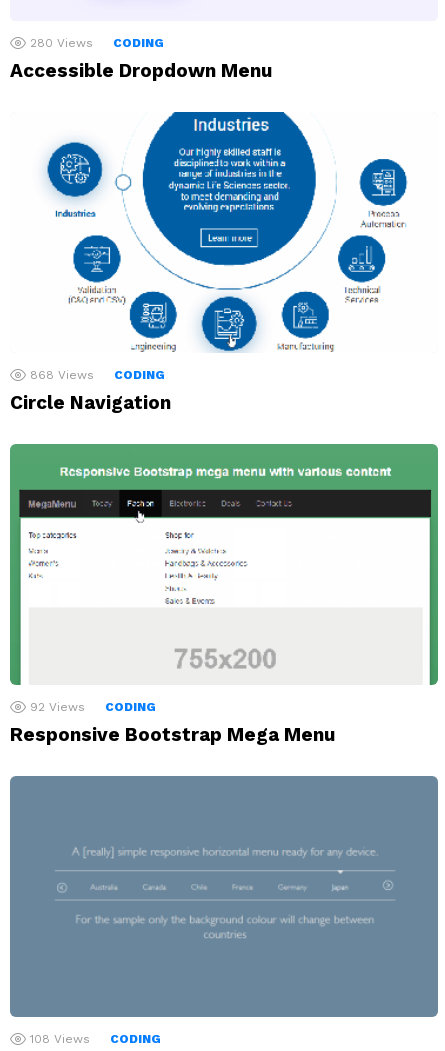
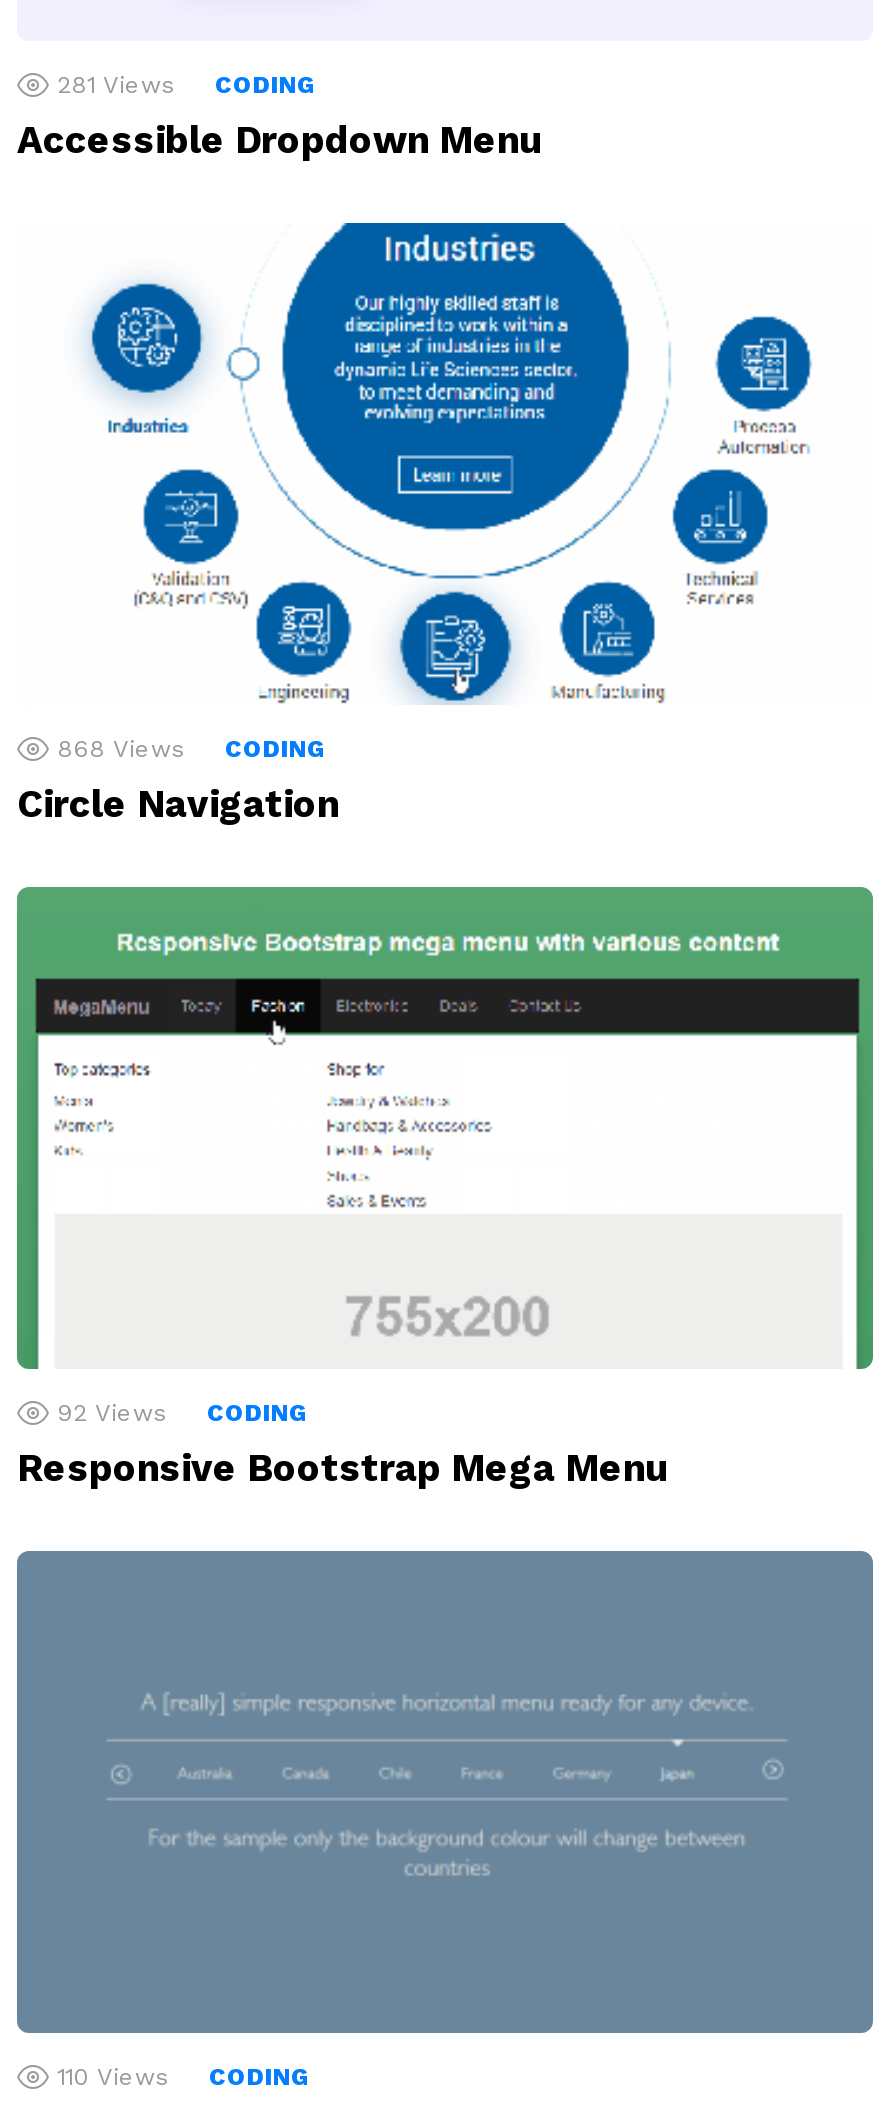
[30,36,164,50] 280 Views CODING -> [57,70,317,98] 281 Views CODING
[30,1032,161,1046] 108 Views CODING -> [57,2062,311,2090] 110 Views CODING

